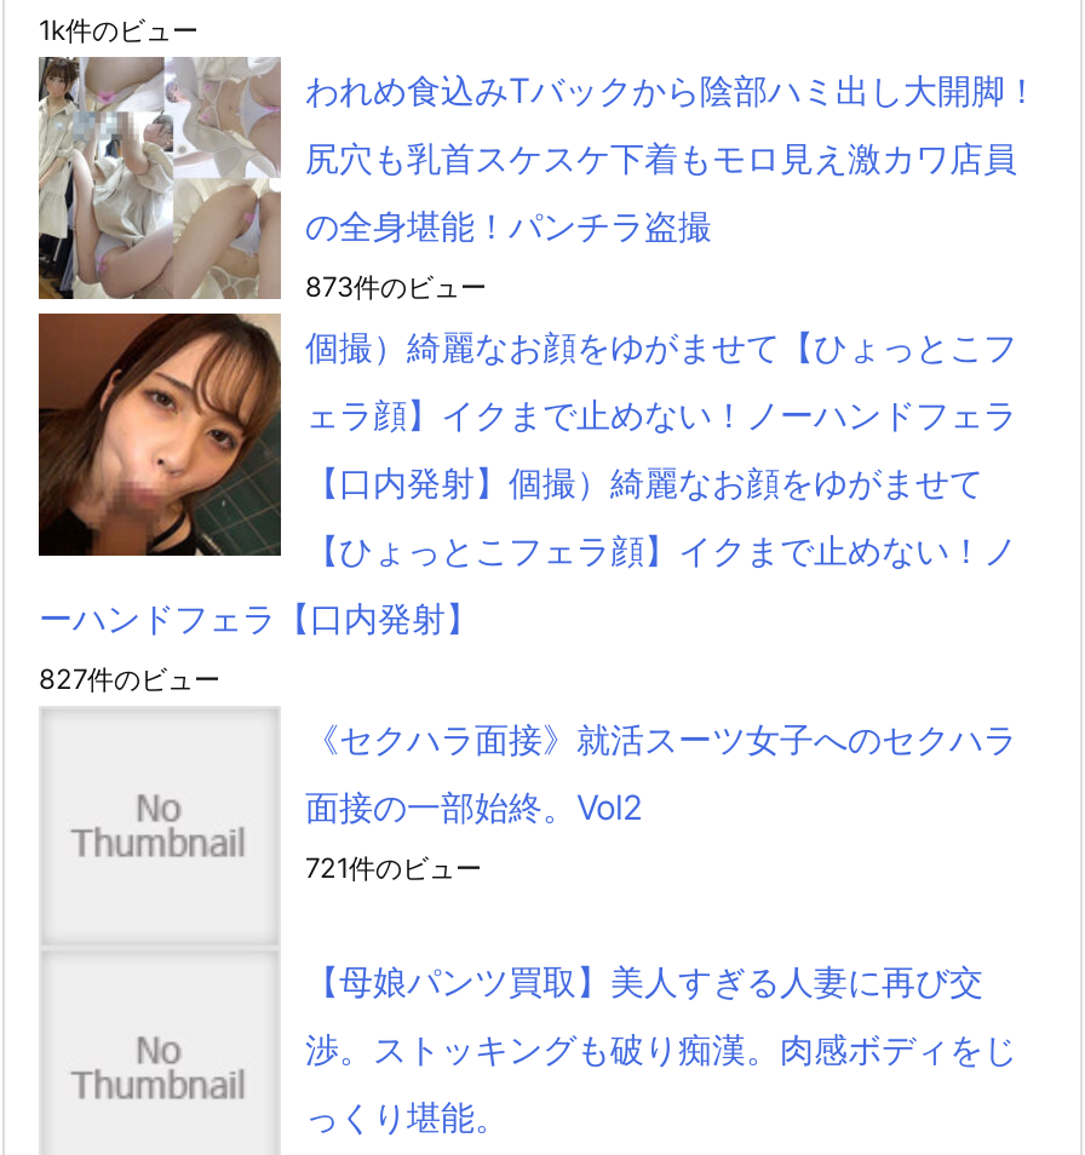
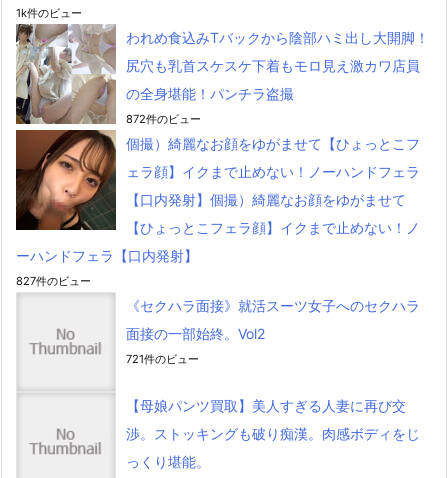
[305,270,487,304] 873件のビュー -> [126,112,201,126] 872件のビュー

